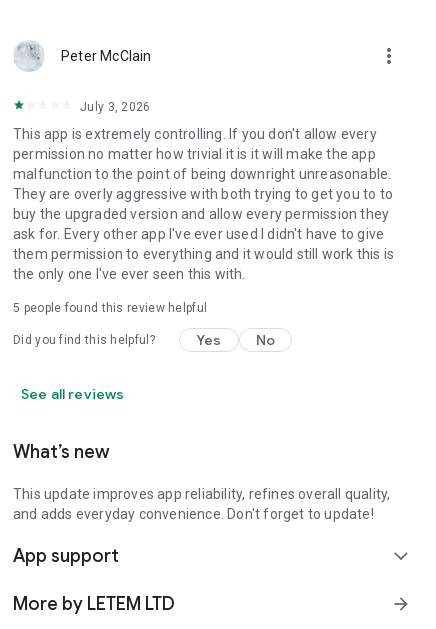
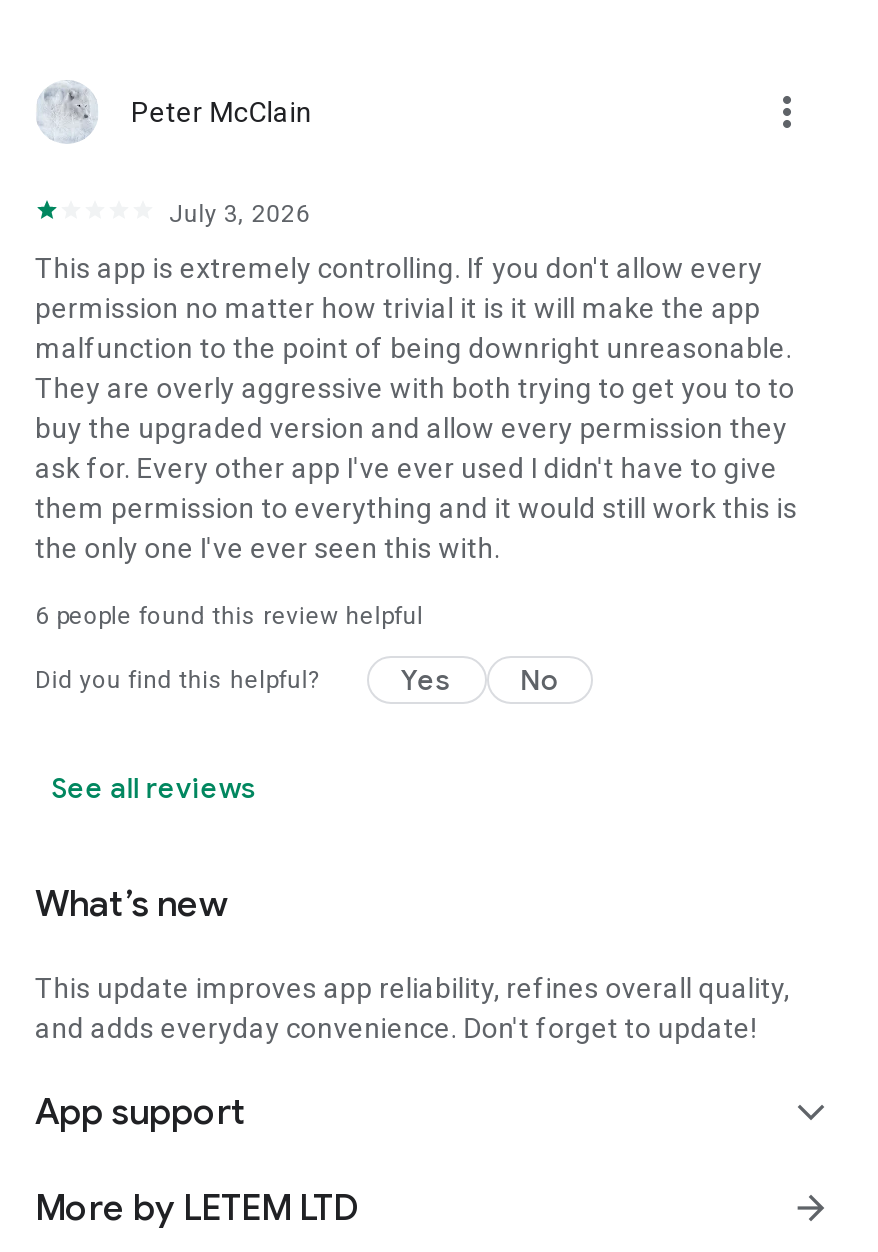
[13,301,207,315] 5 people found this review helpful -> [35,602,423,630] 6 people found this review helpful

